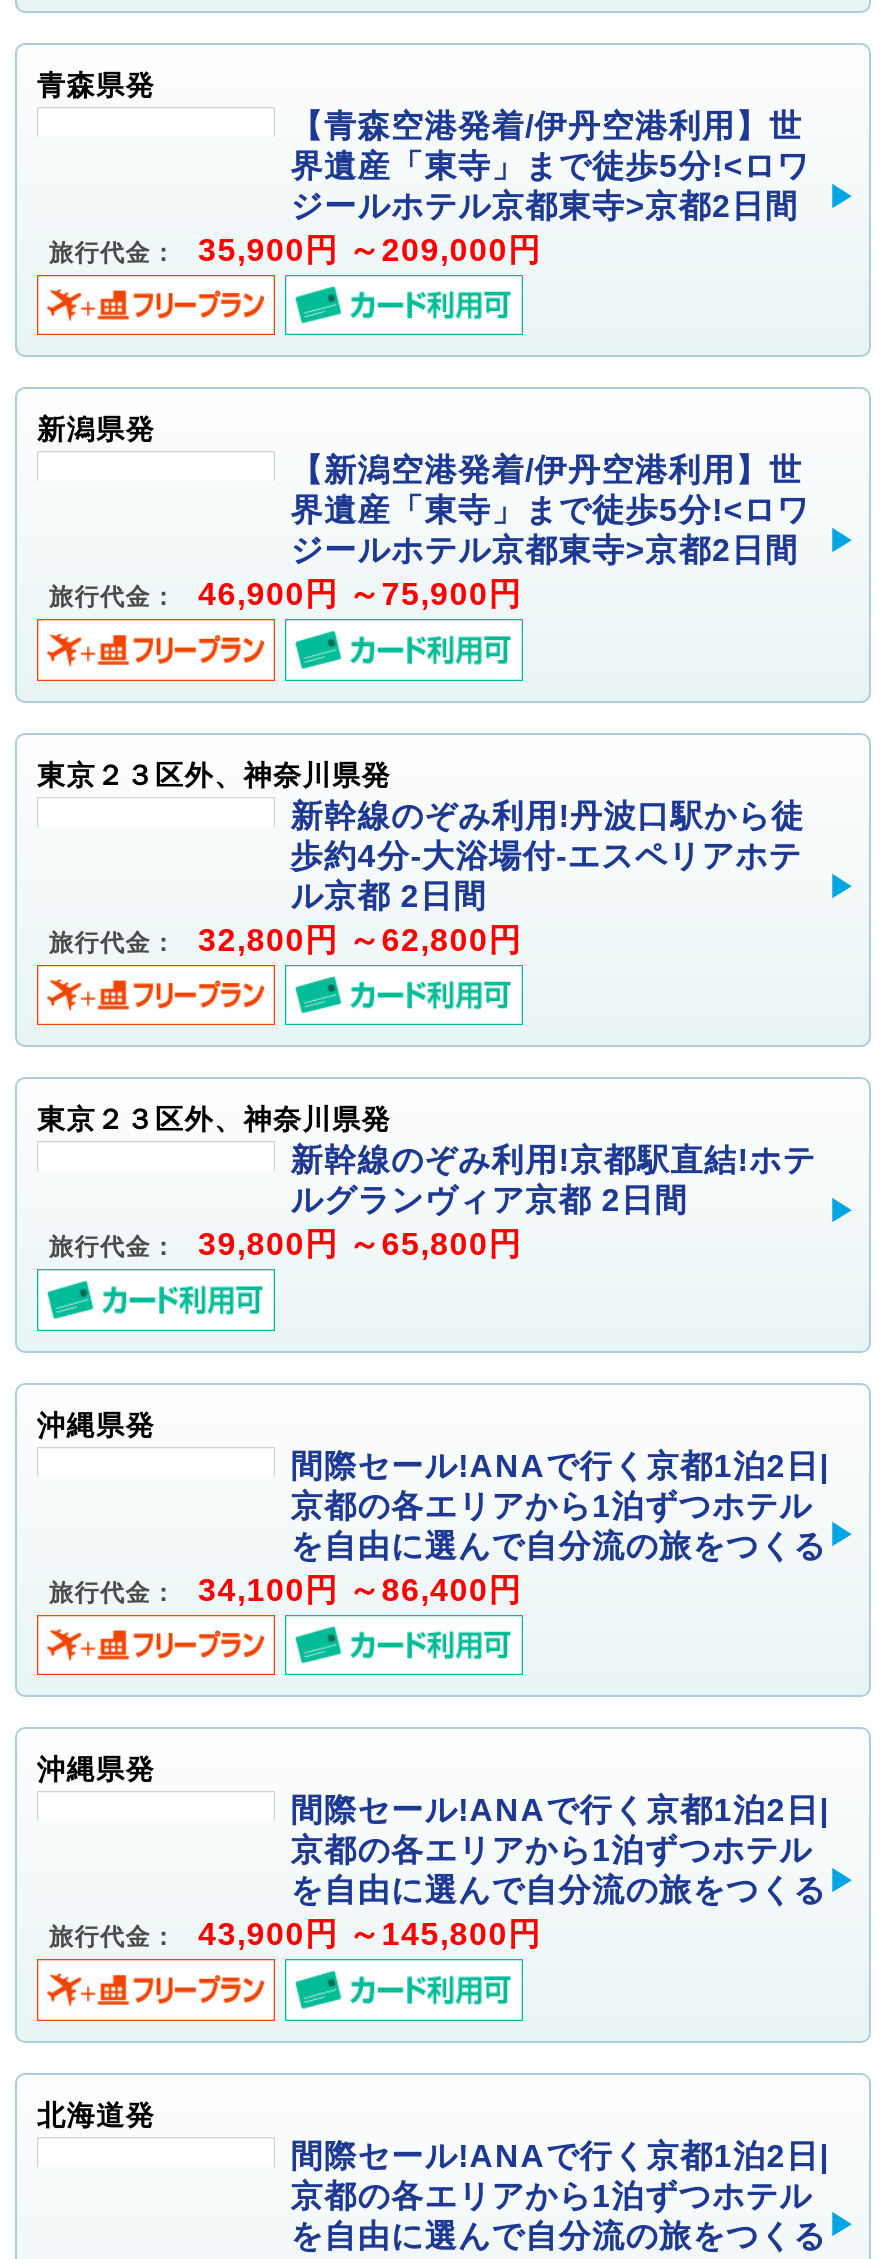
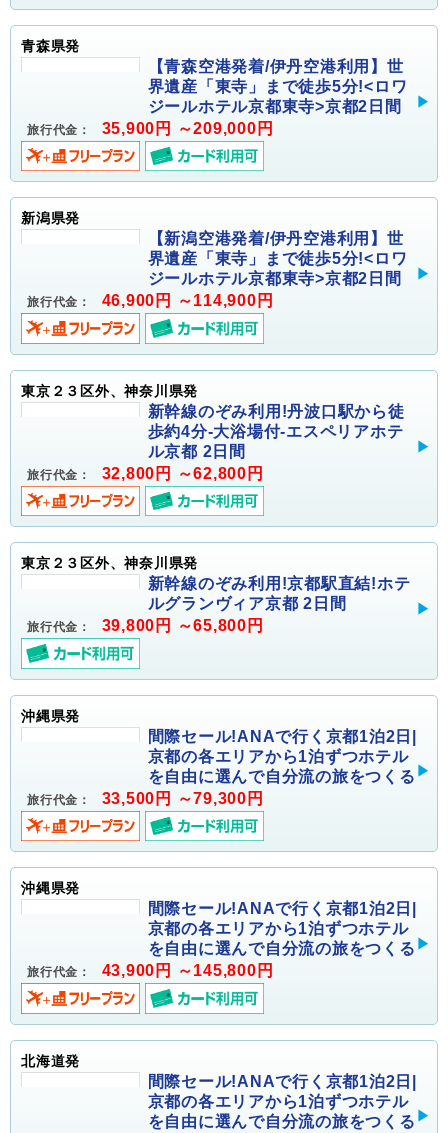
[49,578,522,612] 旅行代金： 46,900円 ～75,900円 -> [27,292,273,309] 旅行代金： 46,900円 ～114,900円
[49,1572,522,1606] 旅行代金： 34,100円 ～86,400円 -> [27,790,263,807] 旅行代金： 33,500円 ～79,300円

